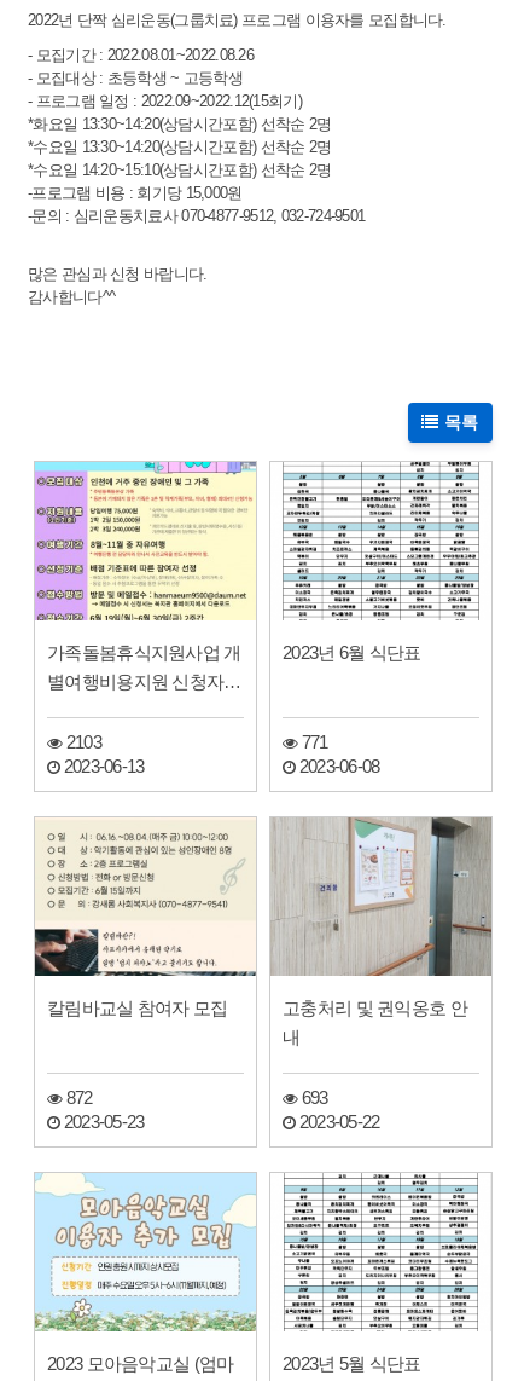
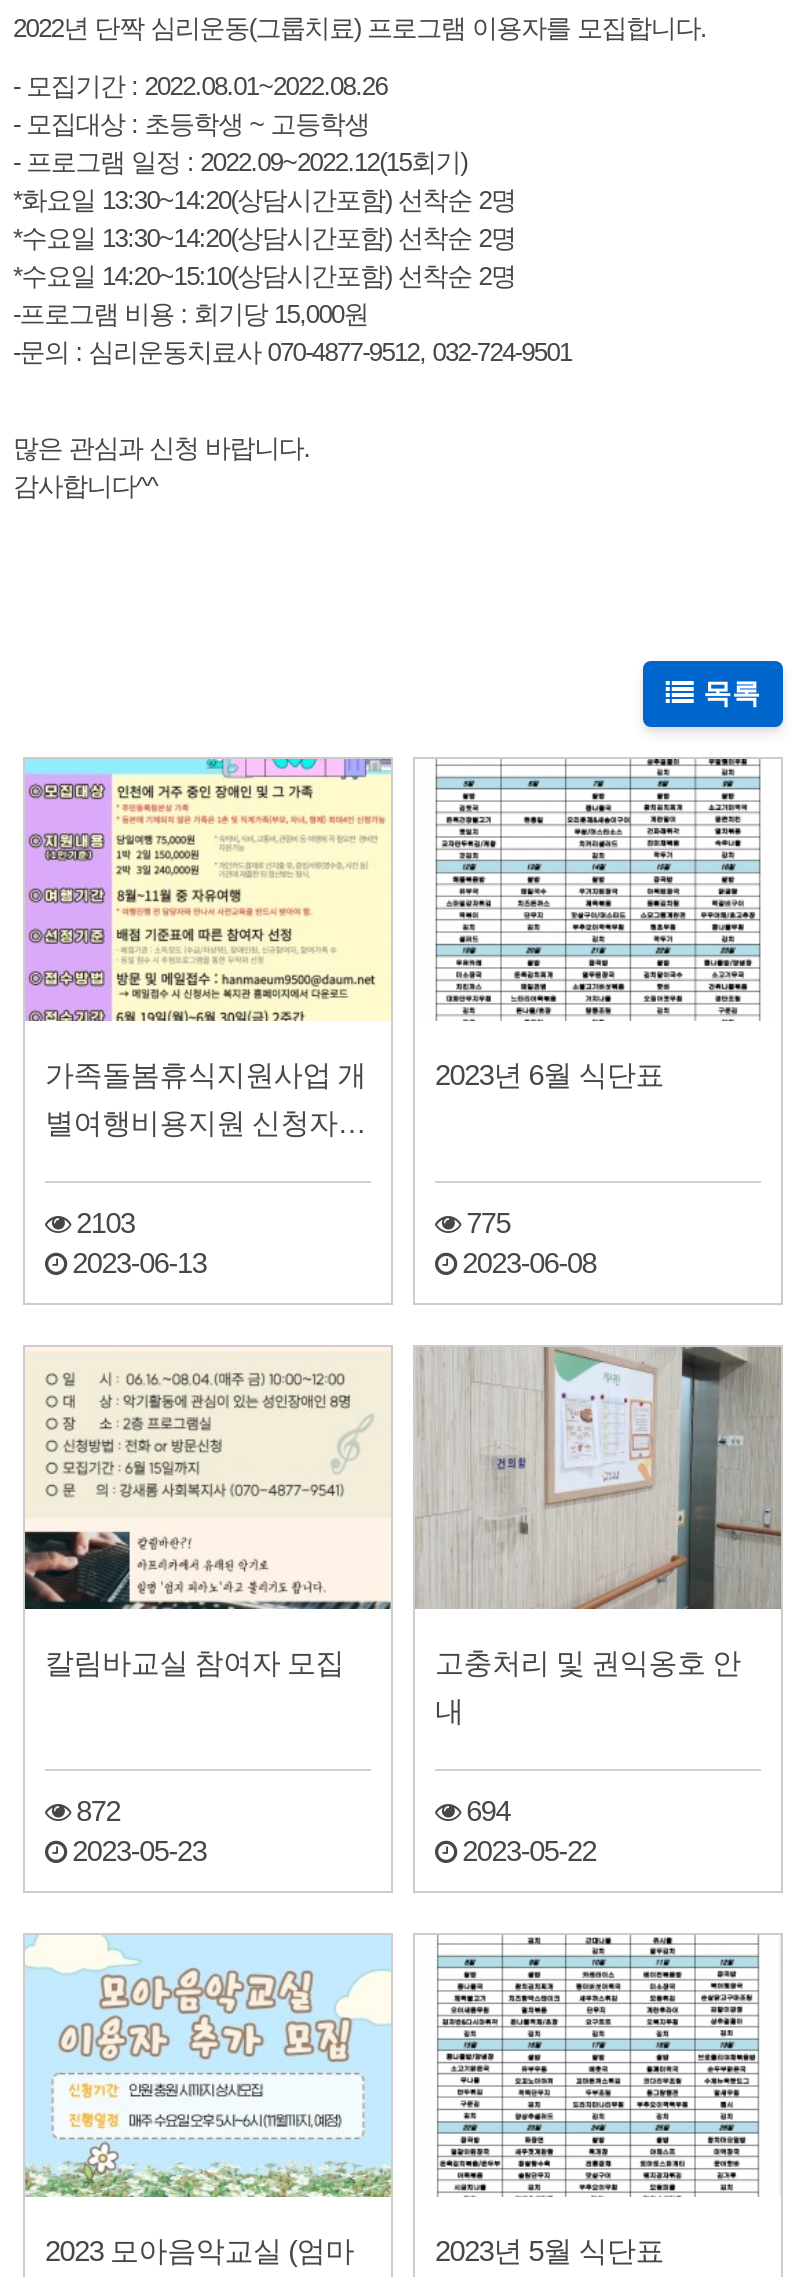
[297,733,328,752] 771 -> [460,1207,510,1239] 775
[297,1088,328,1107] 693 -> [460,1795,510,1827] 694

